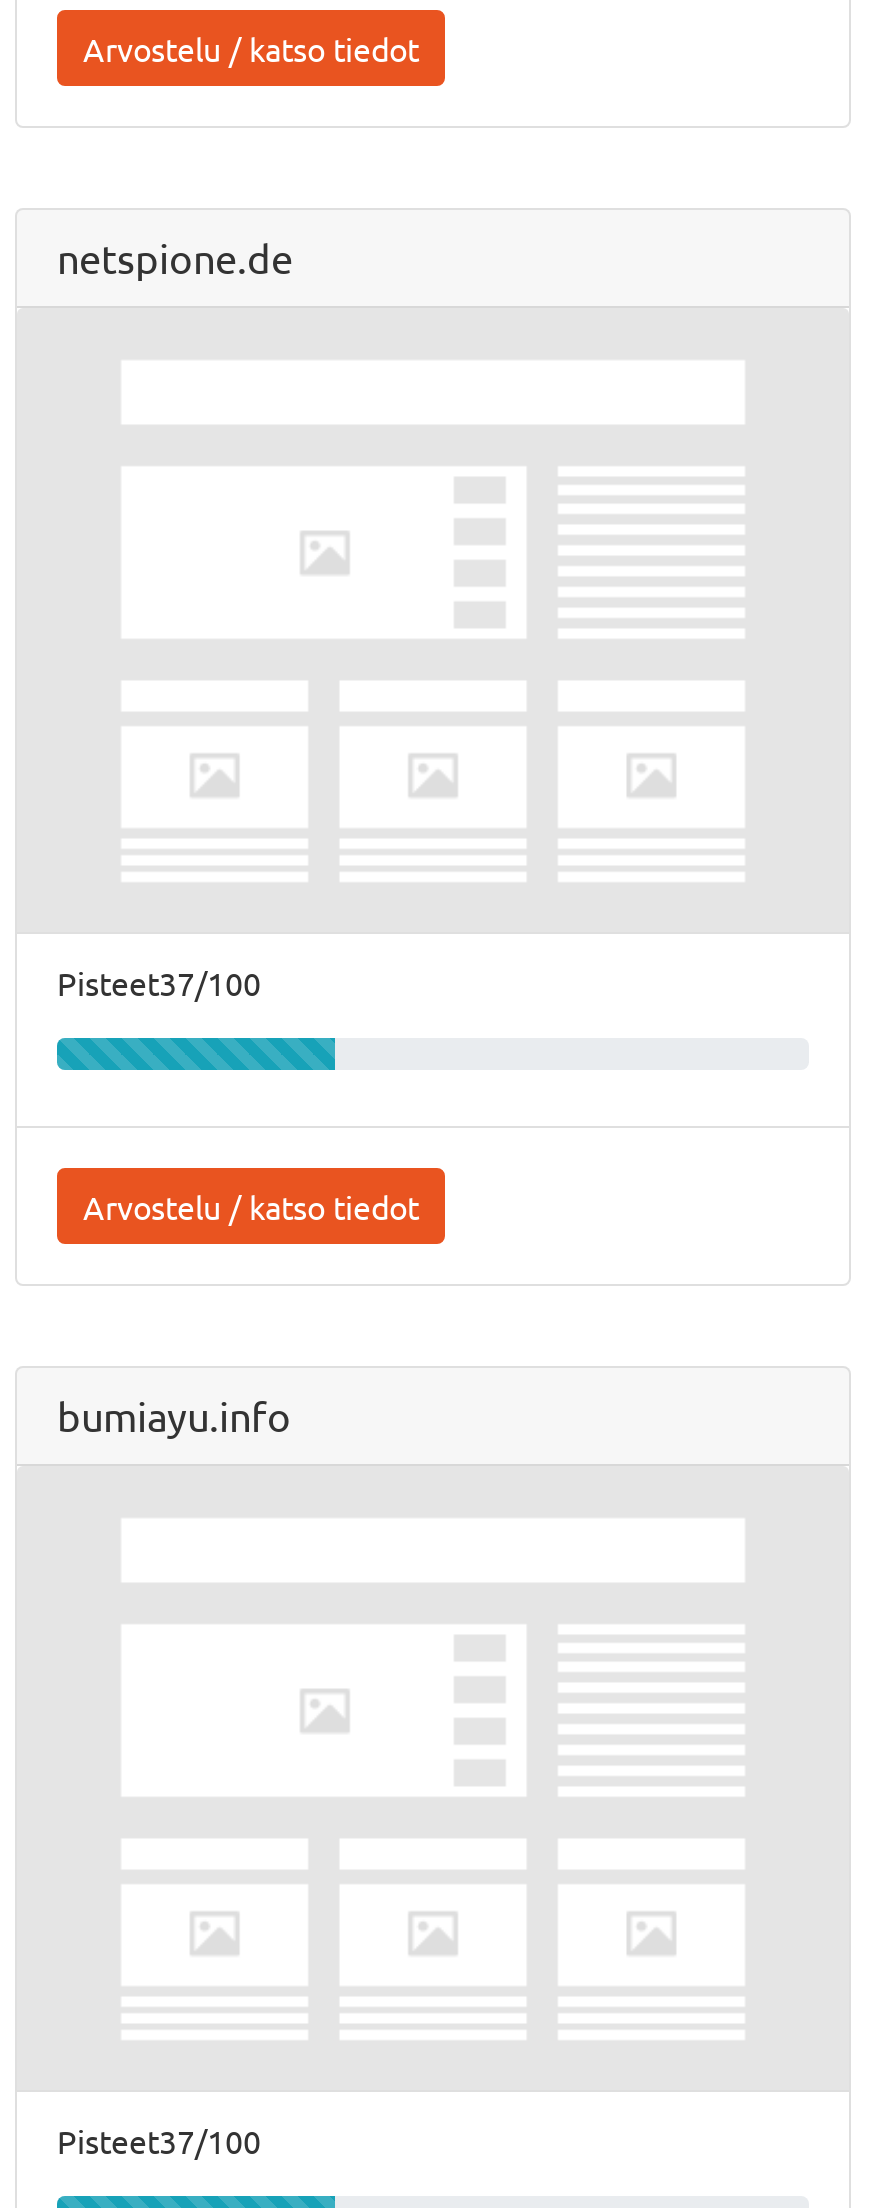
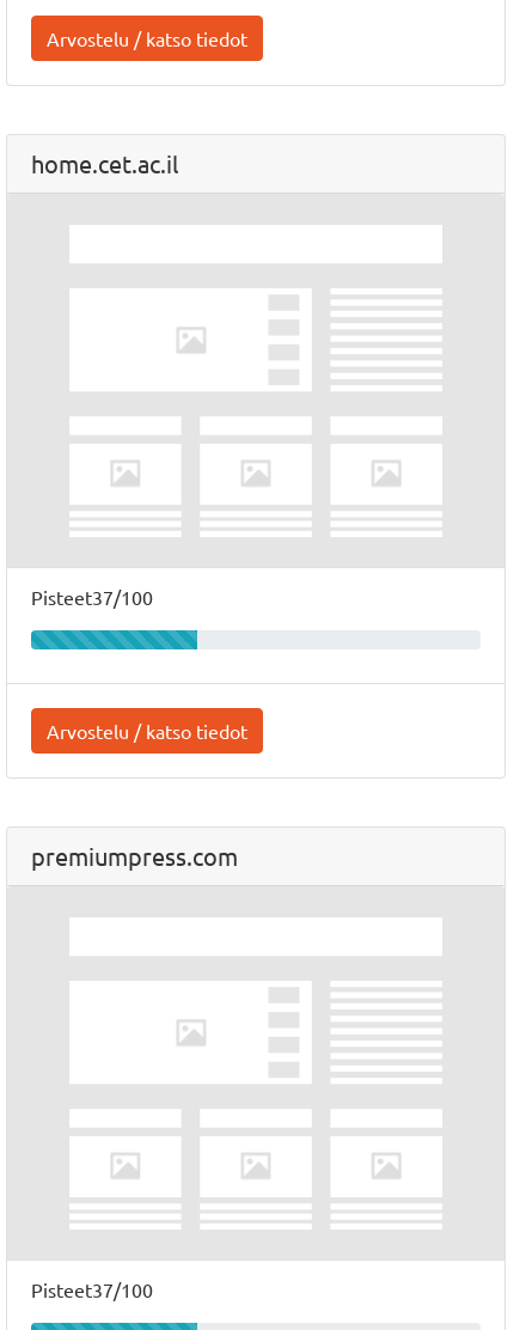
[57,232,293,282] netspione.de -> [31,148,178,178] home.cet.ac.il
[57,1390,291,1440] bumiayu.info -> [31,841,238,871] premiumpress.com

